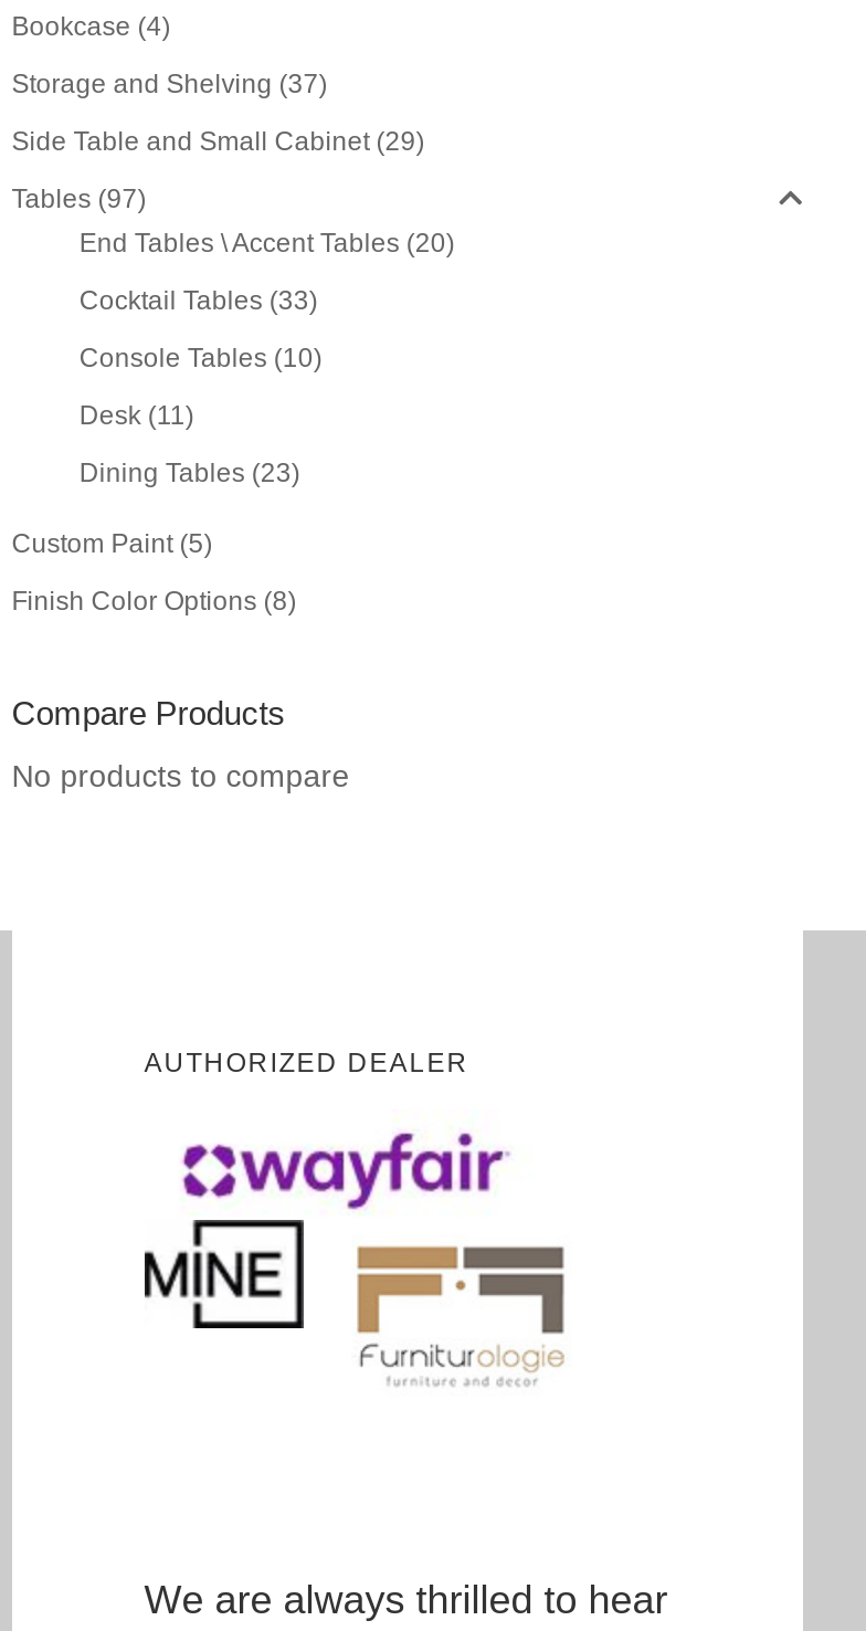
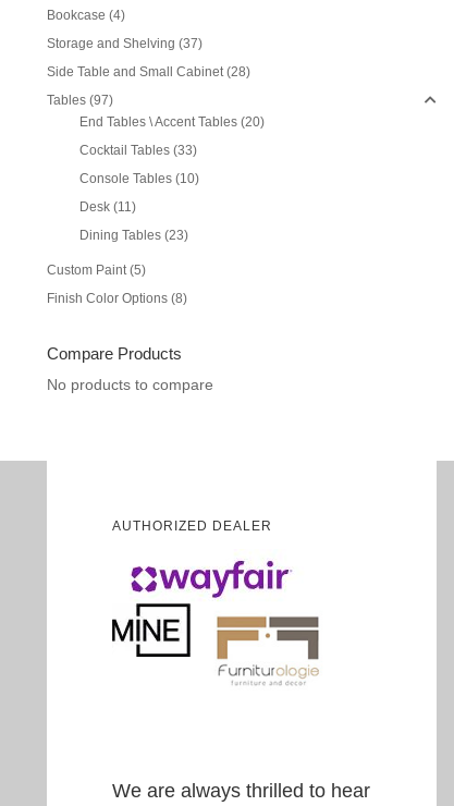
[12,126,425,157] Side Table and Small Cabinet (29) -> [47,64,250,80] Side Table and Small Cabinet (28)

